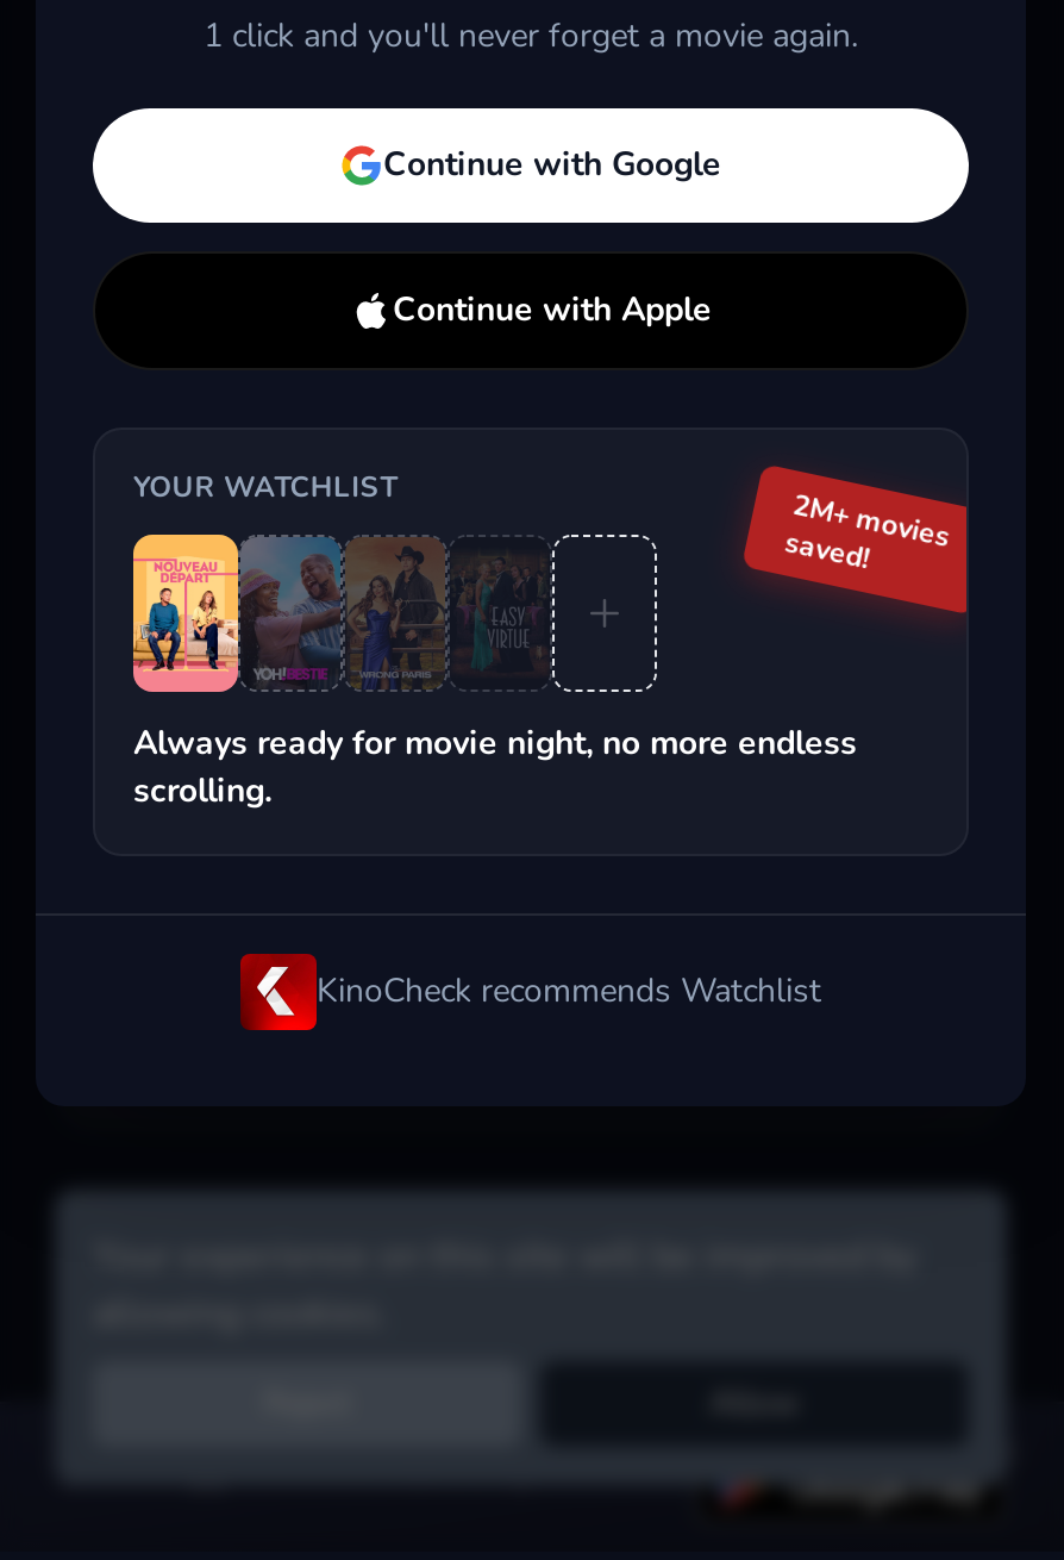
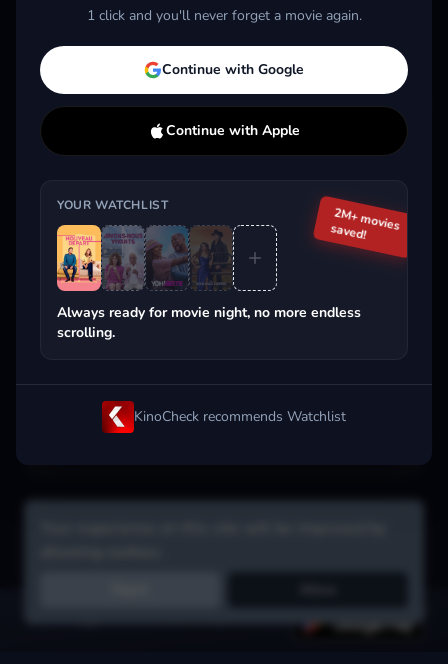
[240,539,547,678] [image] -> [103,226,230,285] [image]

